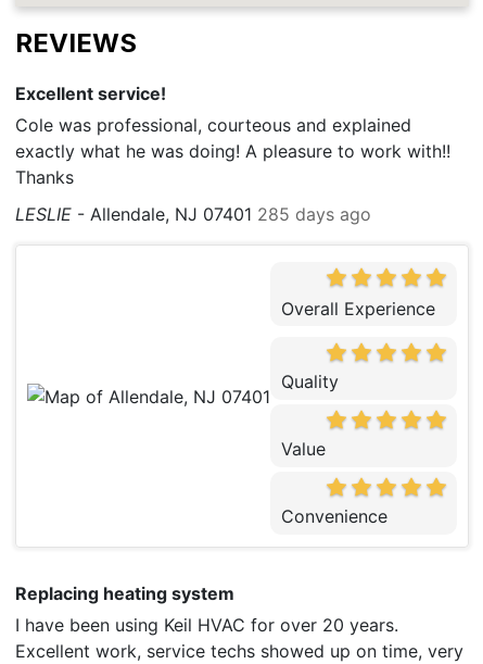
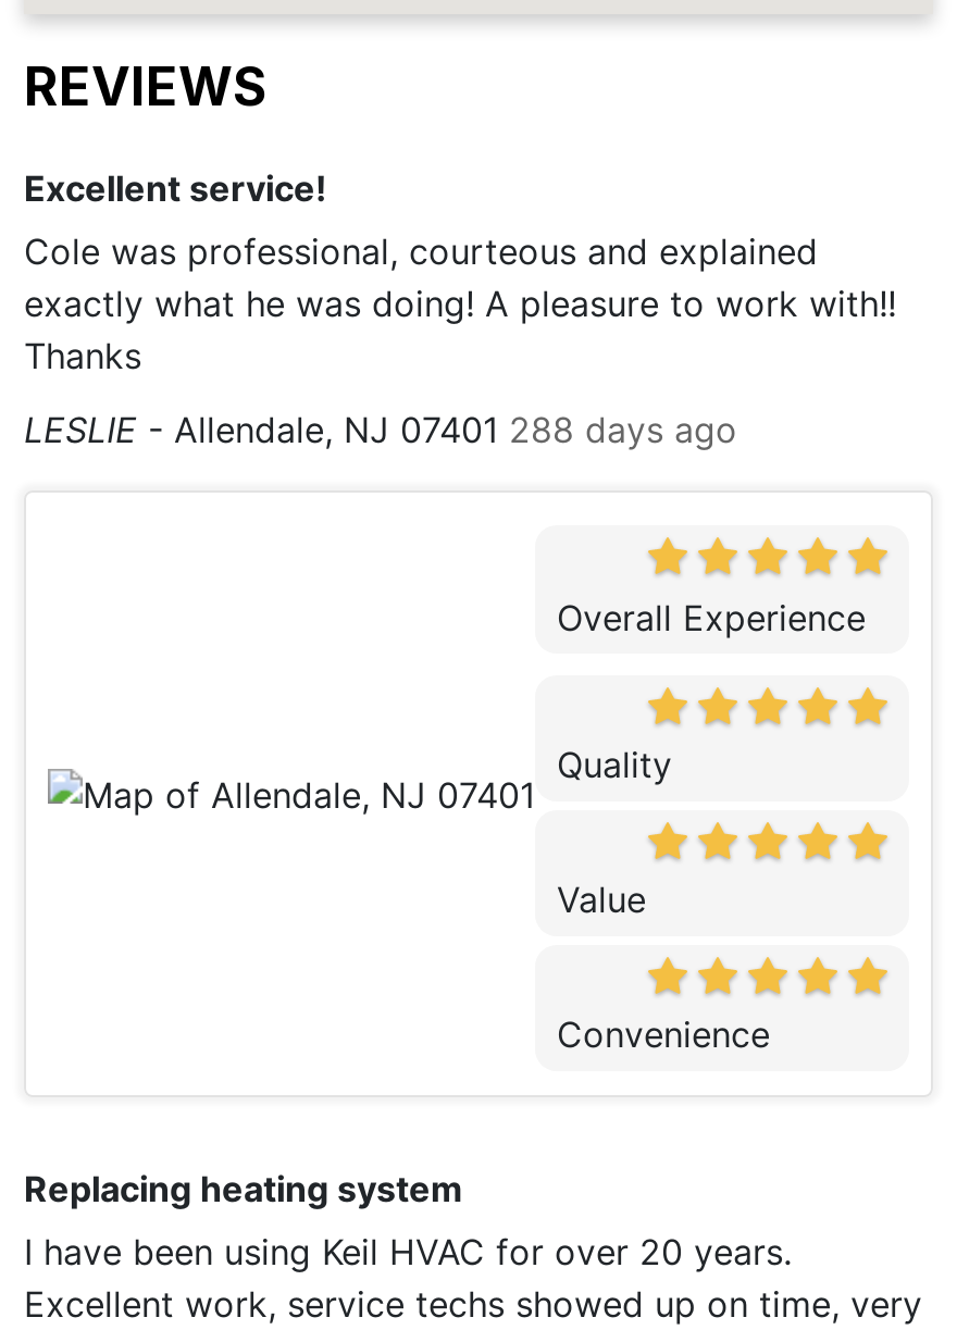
[15,203,371,225] LESLIE - Allendale, NJ 07401 285 days ago -> [24,407,737,451] LESLIE - Allendale, NJ 07401 288 days ago

